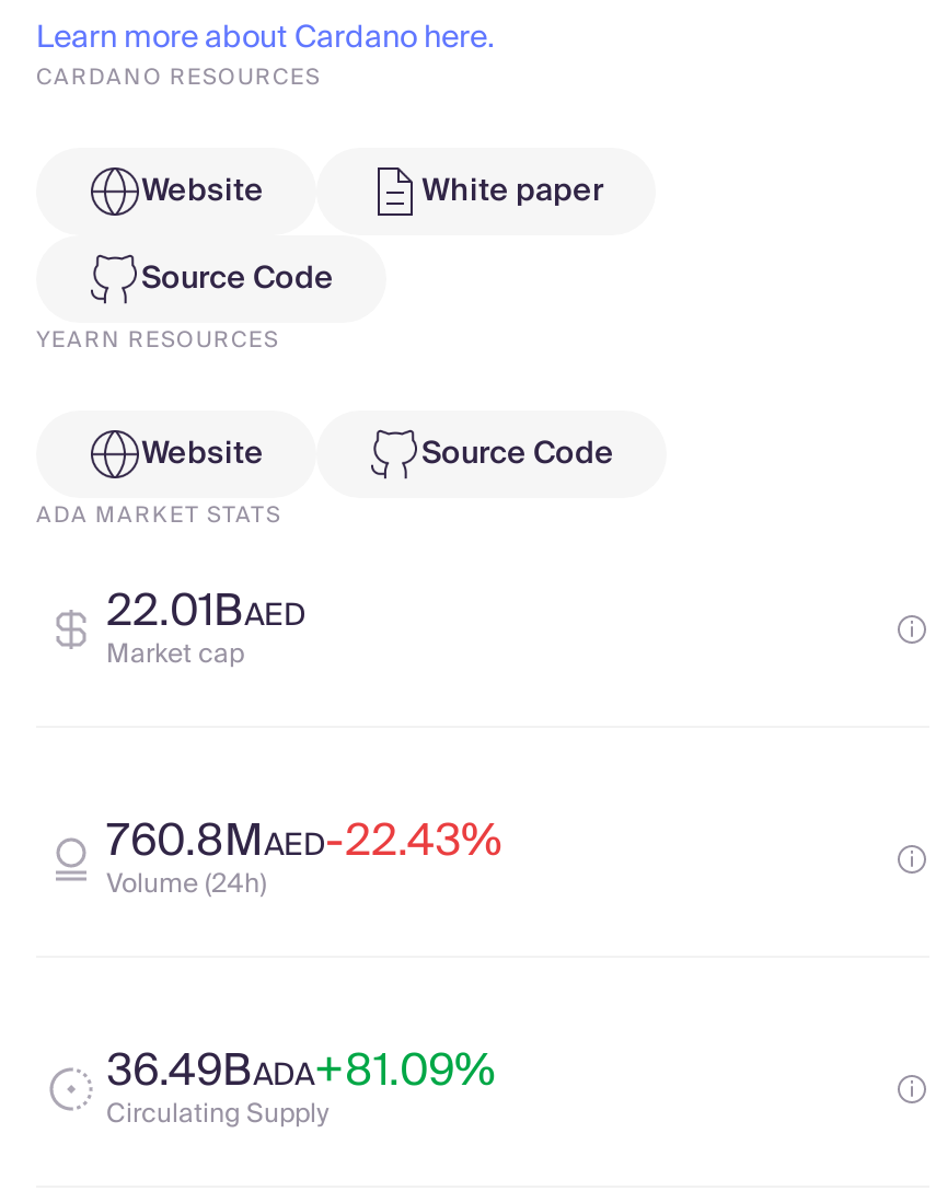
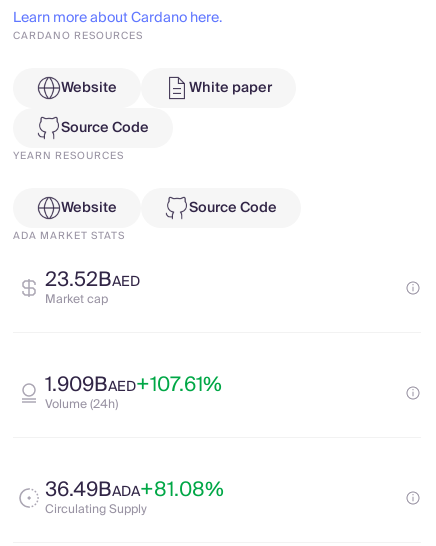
[106,575,305,649] 22.01BAED -> [45,263,140,297] 23.52BAED
[106,805,502,879] 760.8MAED-22.43% -> [45,368,222,402] 1.909BAED+107.61%
[106,1034,496,1109] 36.49BADA+81.09% -> [45,473,224,507] 36.49BADA+81.08%

